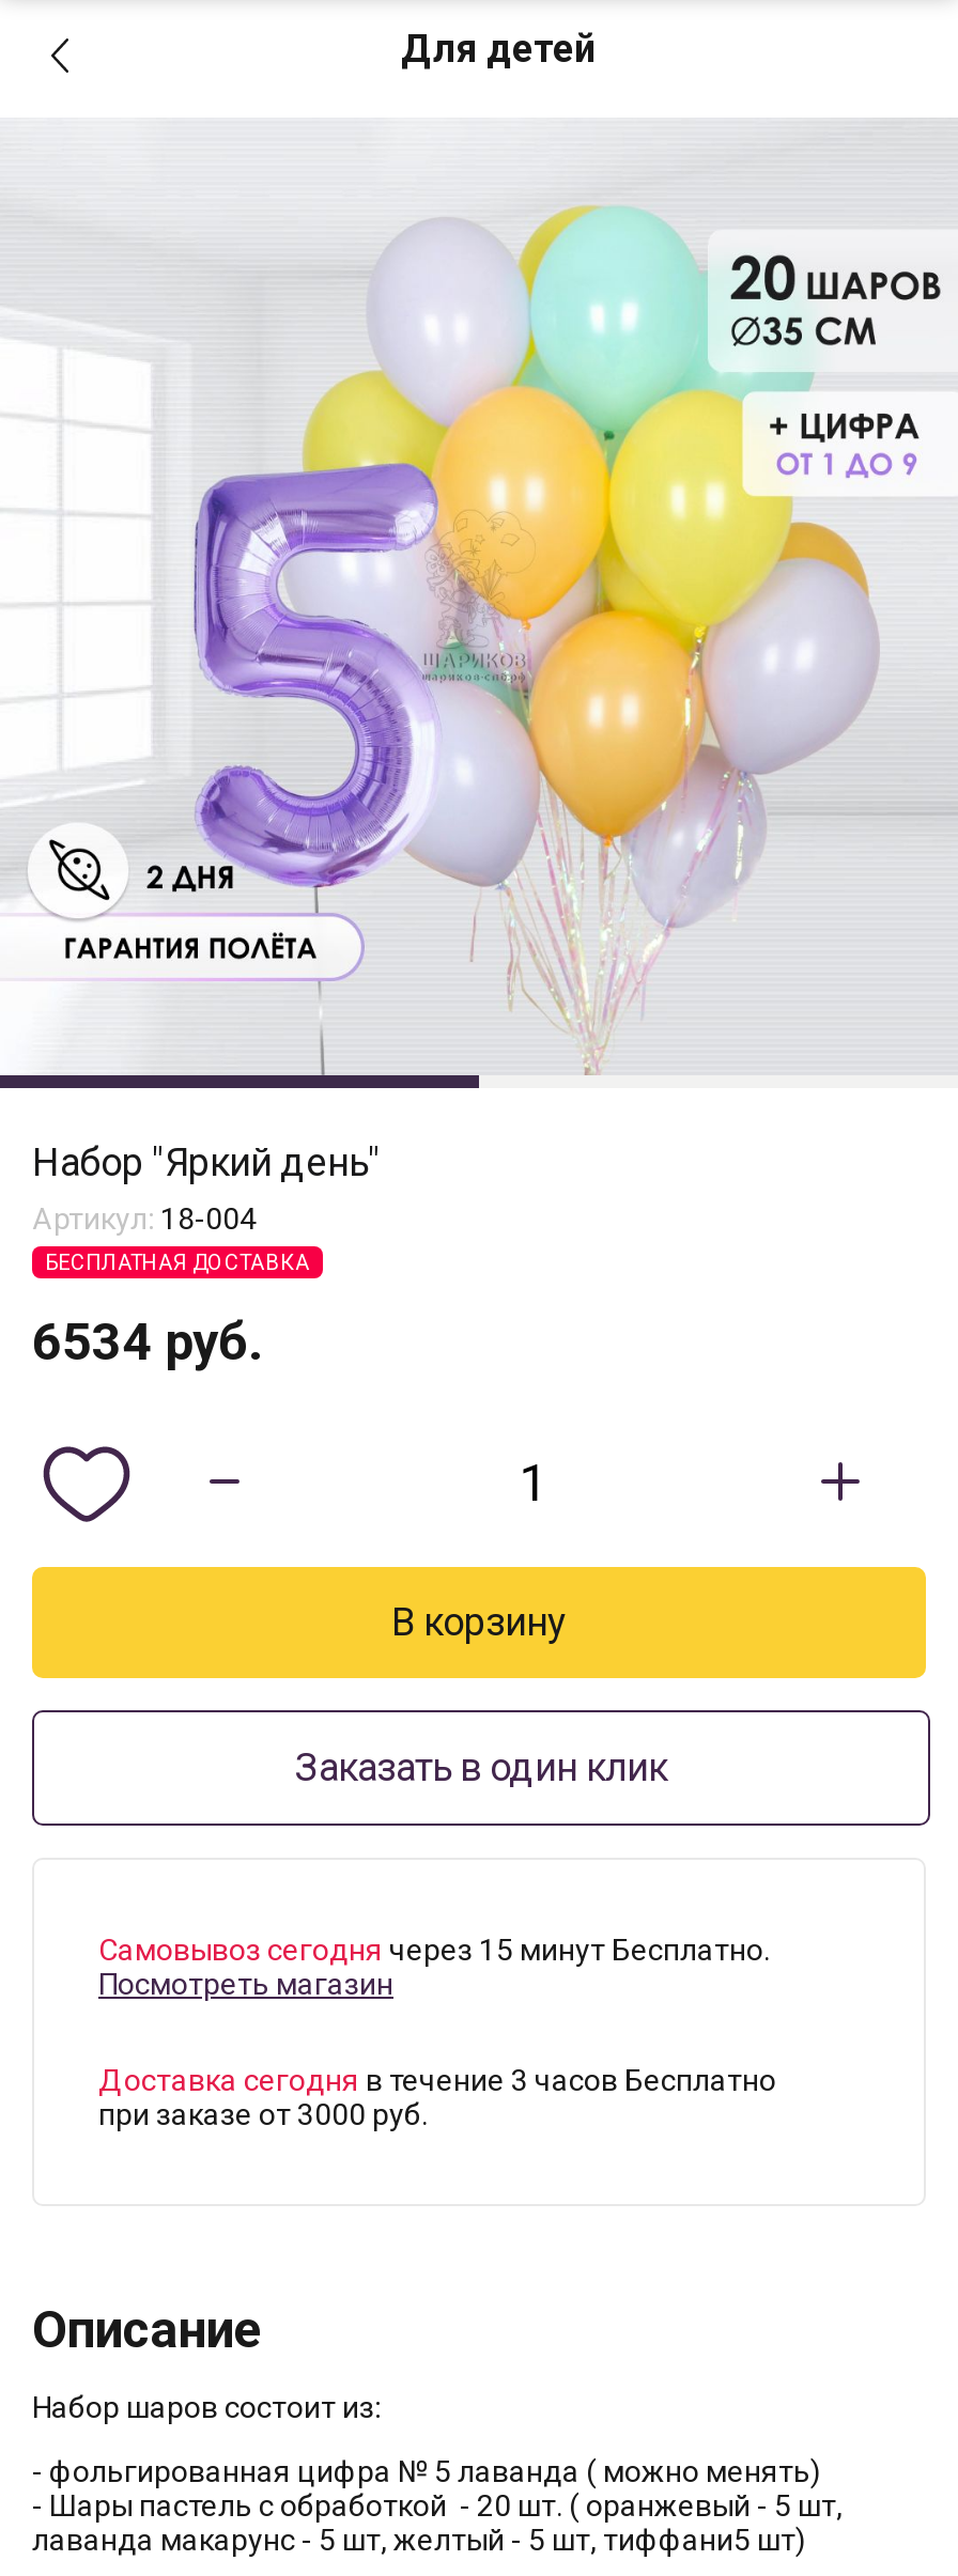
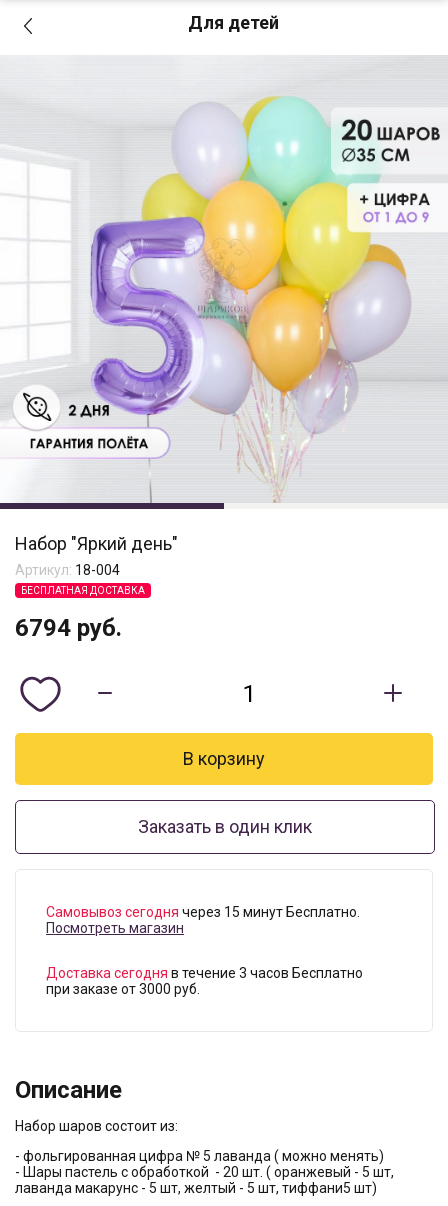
[32,1313,261,1372] 6534 руб. -> [15,614,122,642] 6794 руб.

